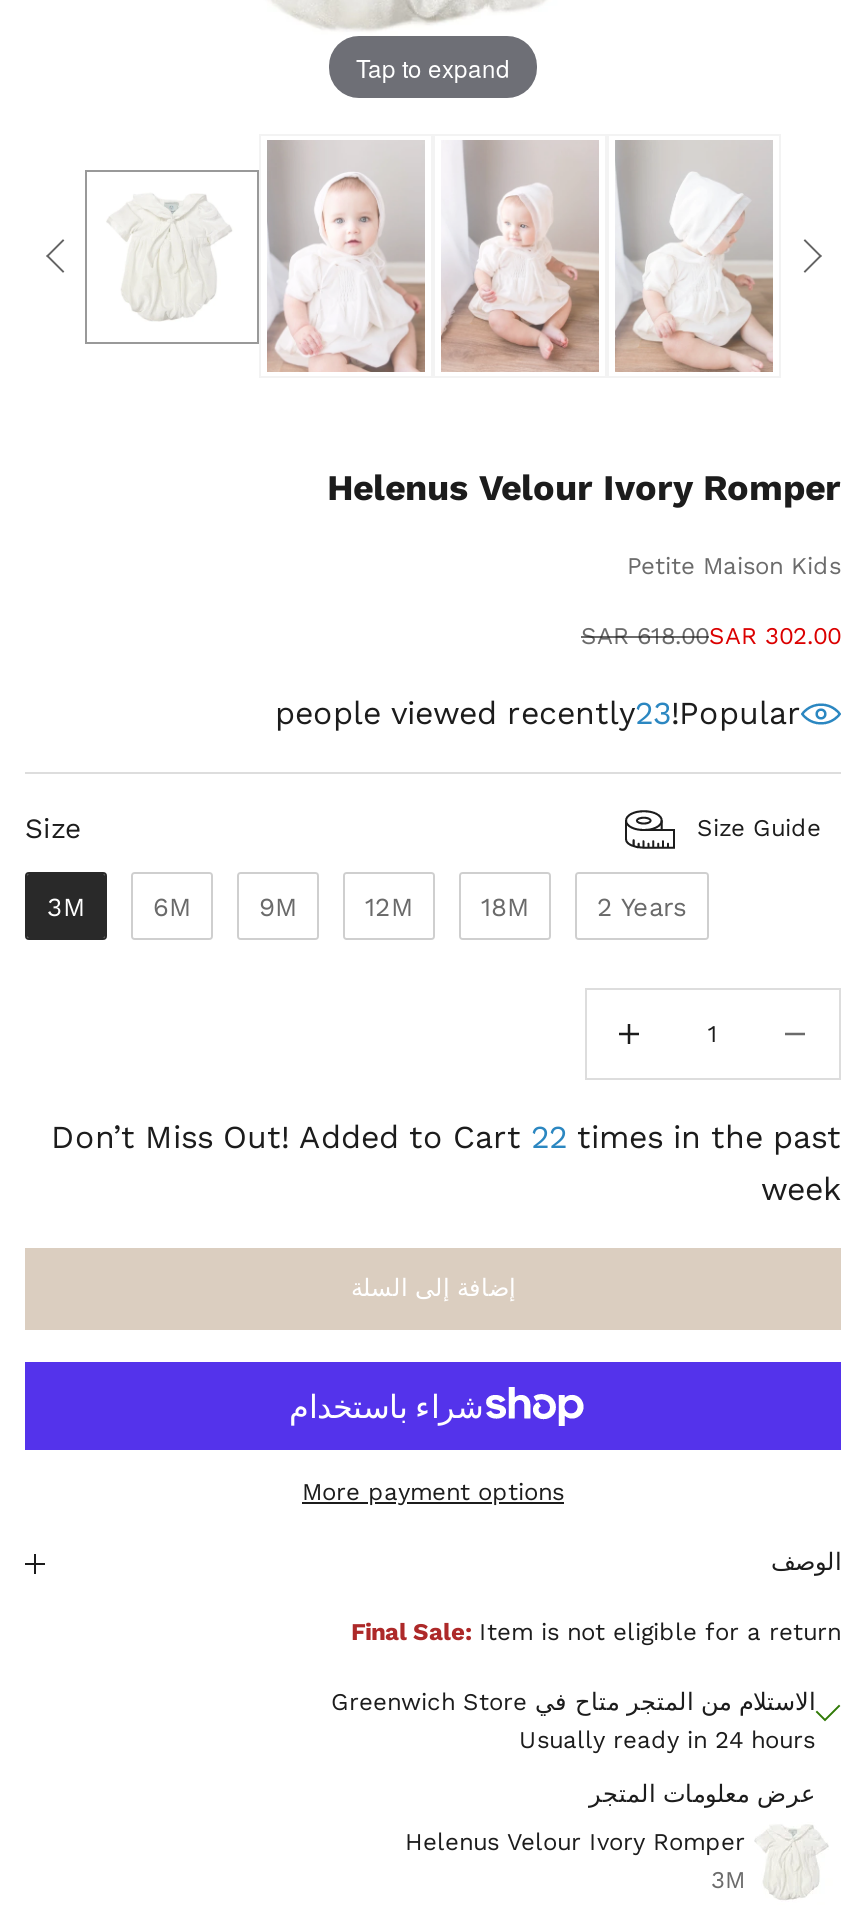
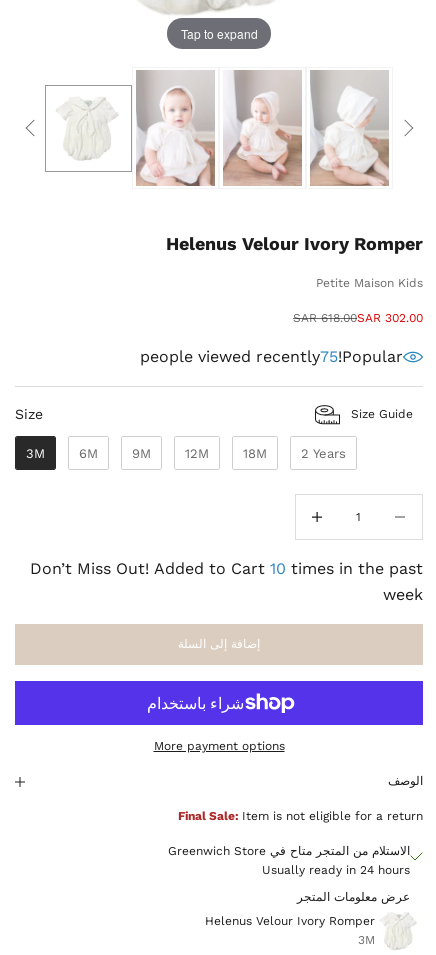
[275,694,801,732] people viewed recently 23 Popular! -> [140,347,403,366] people viewed recently 75 Popular!
[51,1117,841,1155] Don’t Miss Out! Added to Cart 22 times in the past -> [30,559,423,578] Don’t Miss Out! Added to Cart 10 times in the past

